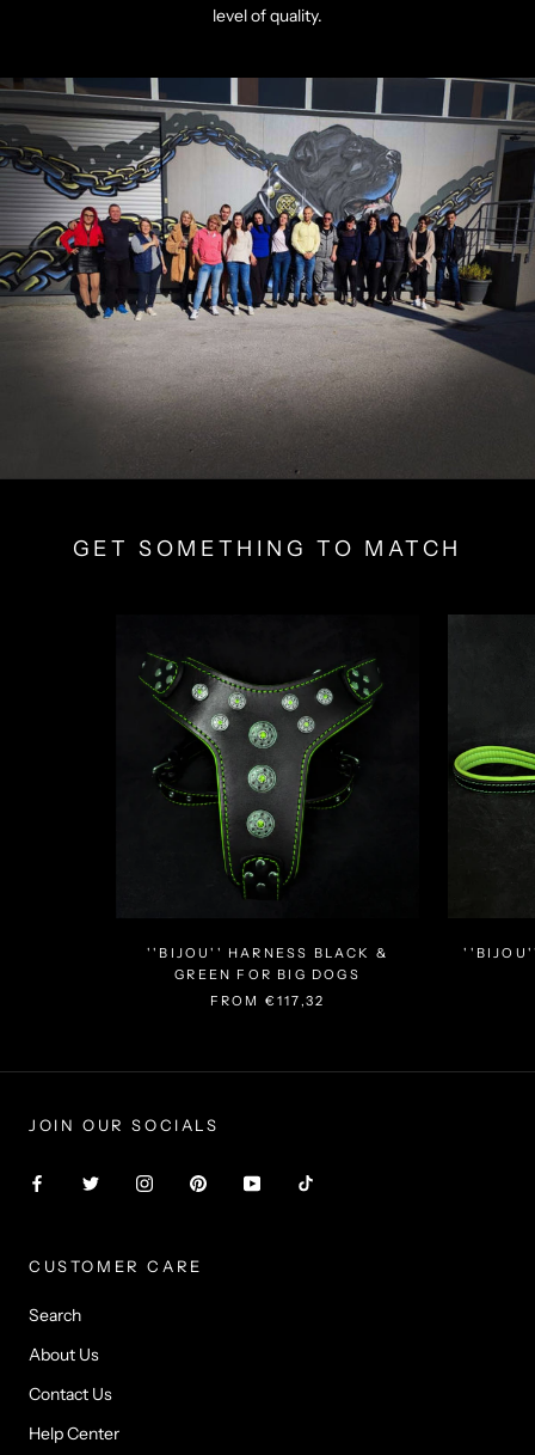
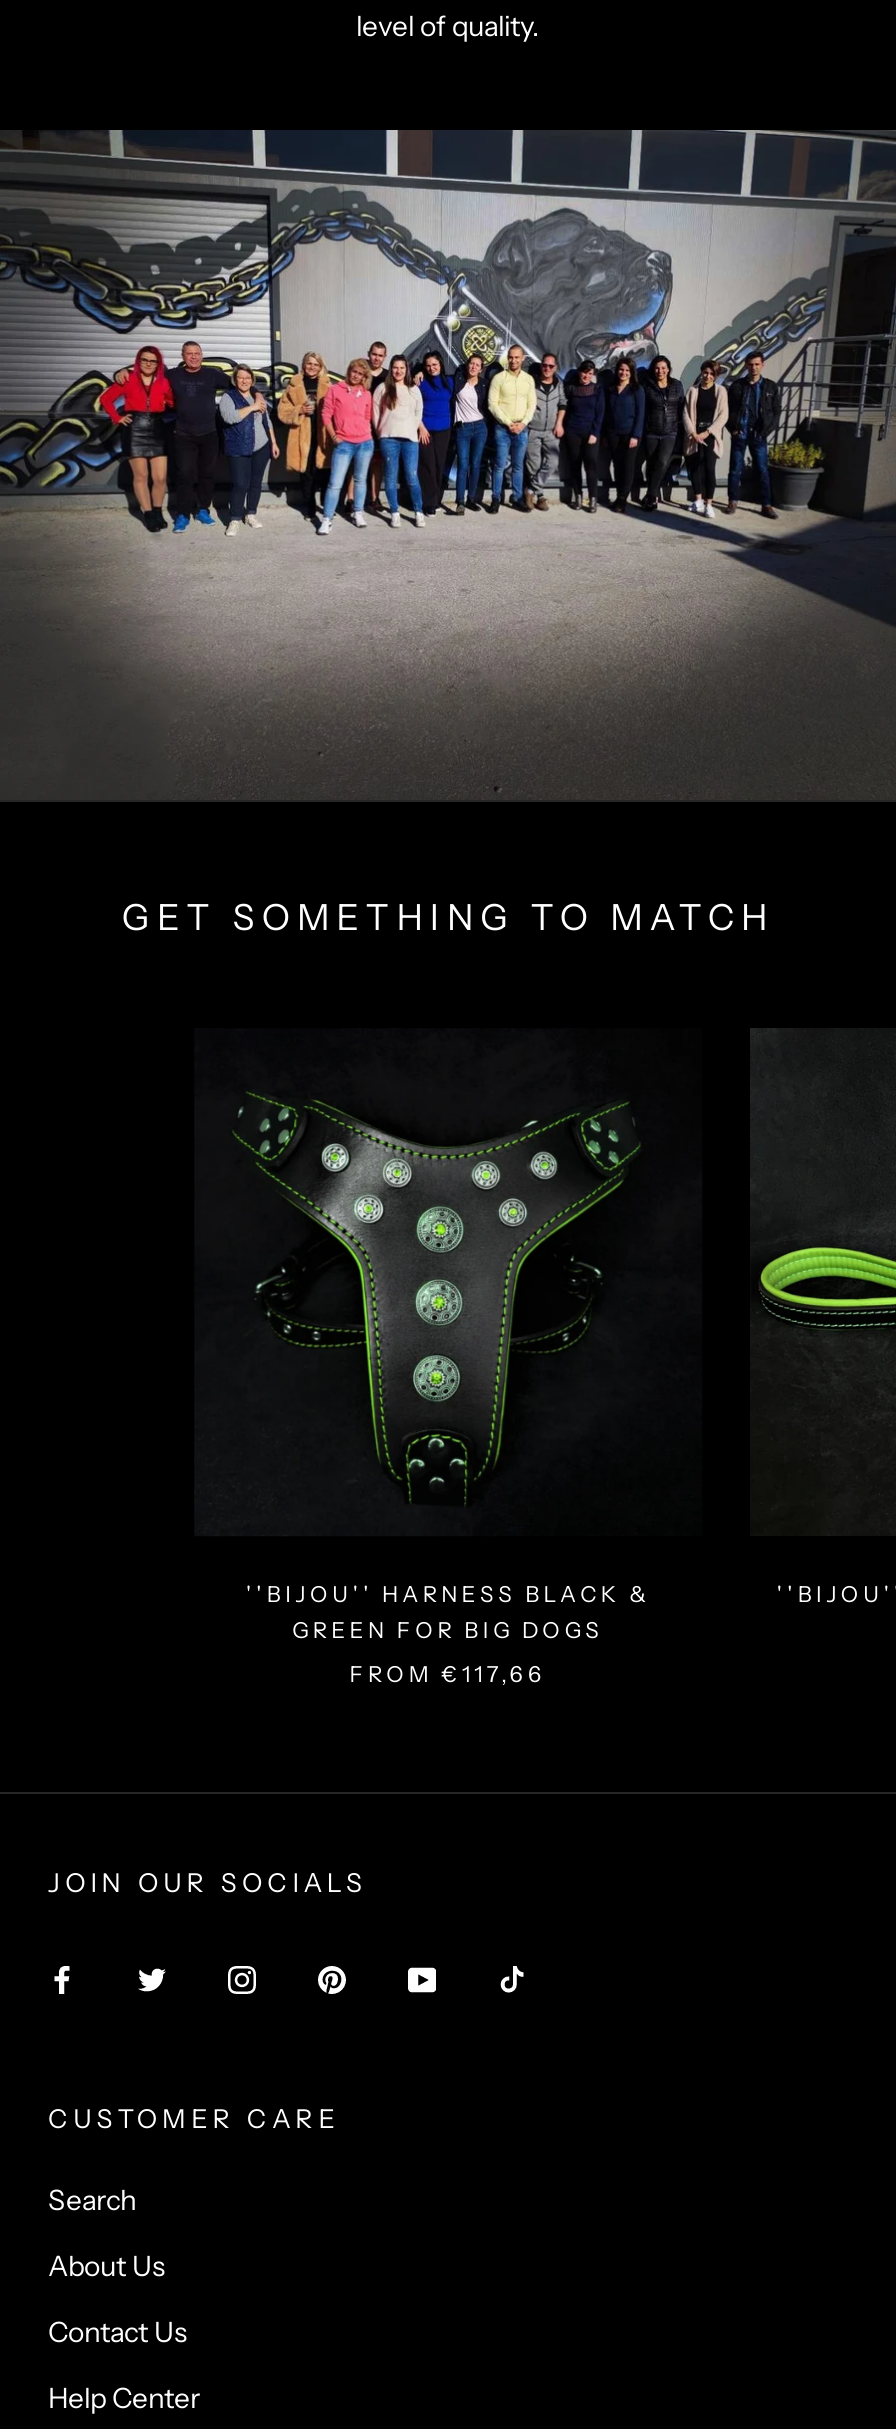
[210,992,325,1009] FROM €117,32 -> [350,1660,546,1688] FROM €117,66

